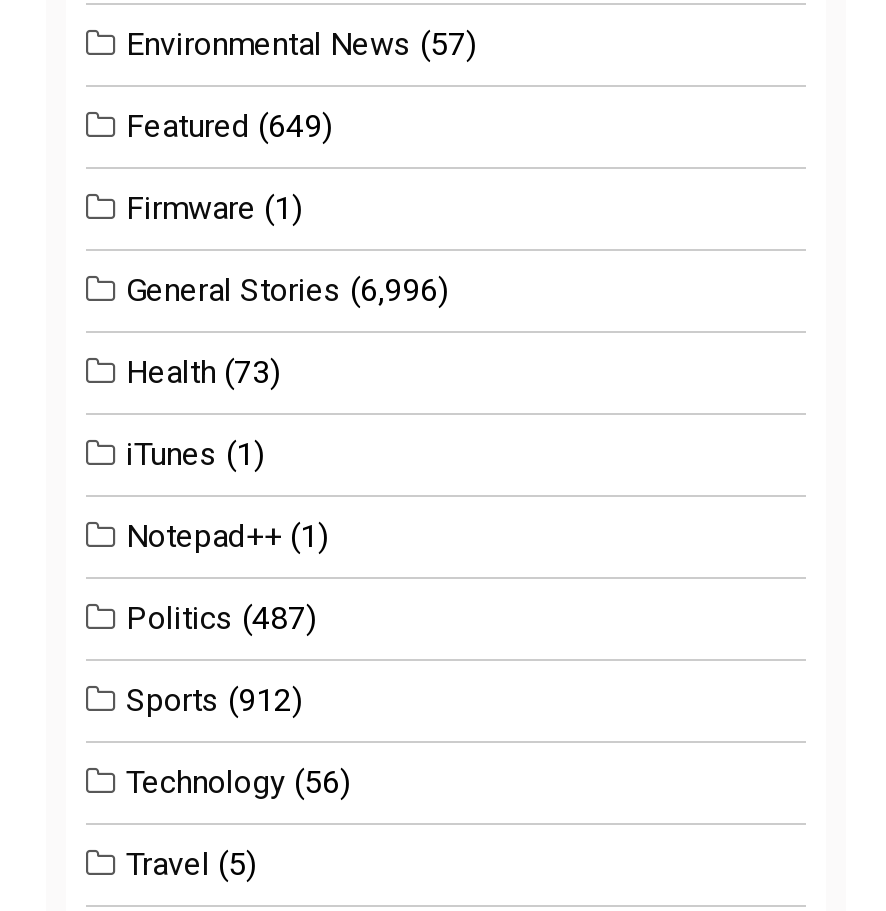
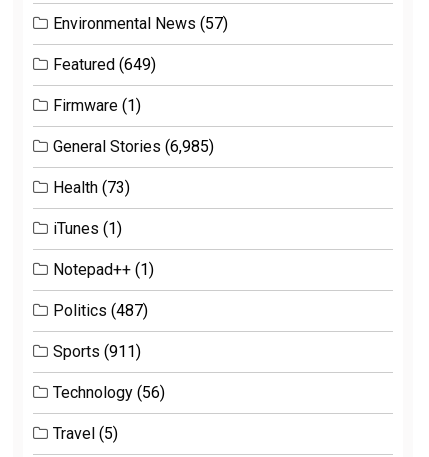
[126,272,448,310] General Stories (6,996) -> [53,137,214,156] General Stories (6,985)
[126,682,302,720] Sports (912) -> [53,342,141,361] Sports (911)

